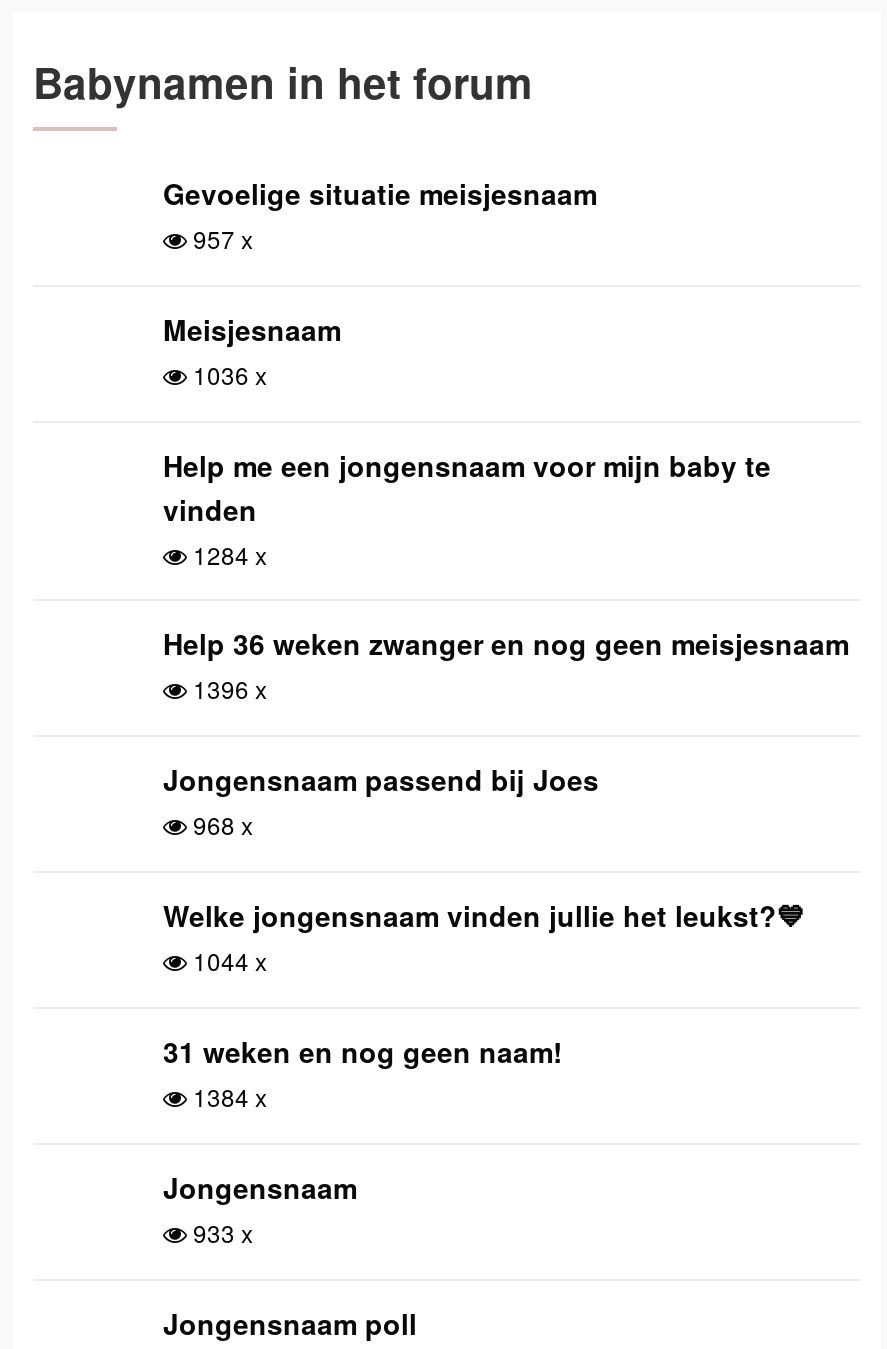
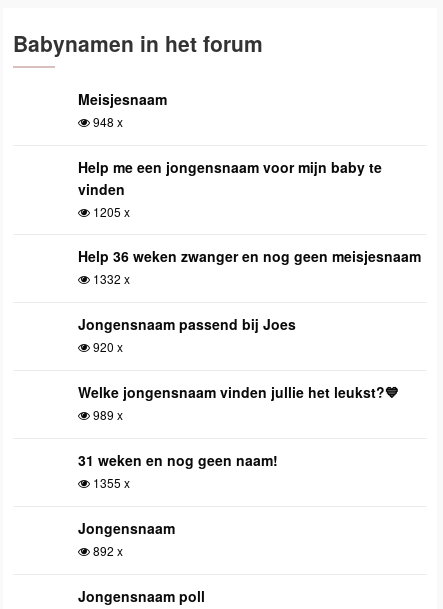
[163,173,597,255] Gevoelige situatie meisjesnaam | 957 x -> none
[187,357,267,391] 1036 x -> [90,113,123,130] 948 x
[187,537,267,571] 1284 x -> [90,203,130,220] 1205 x
[187,671,267,705] 1396 x -> [90,270,130,287] 1332 x
[187,807,253,841] 968 x -> [90,338,123,355] 920 x
[187,943,267,977] 1044 x -> [90,406,123,423] 989 x
[187,1079,267,1113] 1384 x -> [90,474,130,491] 1355 x
[187,1215,253,1249] 933 x -> [90,542,123,559] 892 x

